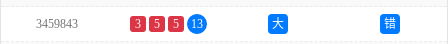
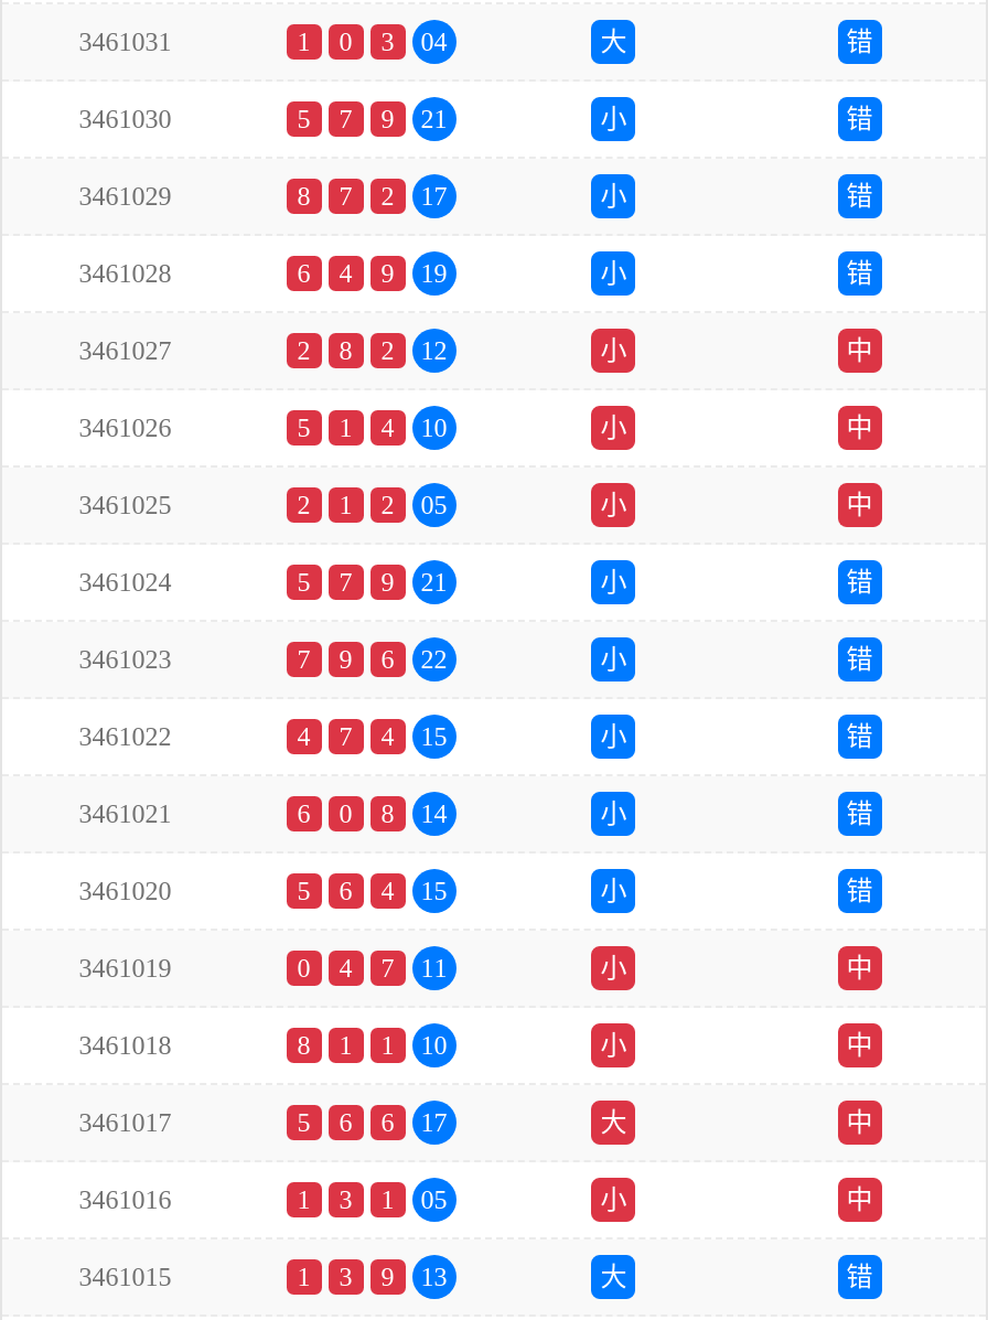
[36,17,78,31] 3459843 -> [79,26,352,57] 3461031 | 1 | 0
none -> [79,26,873,135] 04 | 大 | 错 | 3461030
none -> [79,104,873,443] 7 | 9 | 21 | 小 | 错 | 3461029 | 8 | 7 | 2 | 17 | 小 | 错 | 3461028 | 6 | 4 | 9 | 19 | 小 | 错 | 3461027 | 2 | 8 | 2 | 12 | 小 | 中 | 3461026
none -> [79,412,873,1292] 1 | 4 | 10 | 小 | 中 | 3461025 | 2 | 1 | 2 | 05 | 小 | 中 | 3461024 | 5 | 7 | 9 | 21 | 小 | 错 | 3461023 | 7 | 9 | 6 | 22 | 小 | 错 | 3461022 | 4 | 7 | 4 | 15 | 小 | 错 | 3461021 | 6 | 0 | 8 | 14 | 小 | 错 | 3461020 | 5 | 6 | 4 | 15 | 小 | 错 | 3461019 | 0 | 4 | 7 | 11 | 小 | 中 | 3461018 | 8 | 1 | 1 | 10 | 小 | 中 | 3461017 | 5 | 6 | 6 | 17 | 大 | 中 | 3461016 | 1 | 3 | 1 | 05 | 小 | 中 | 3461015 | 1 | 3 | 9

